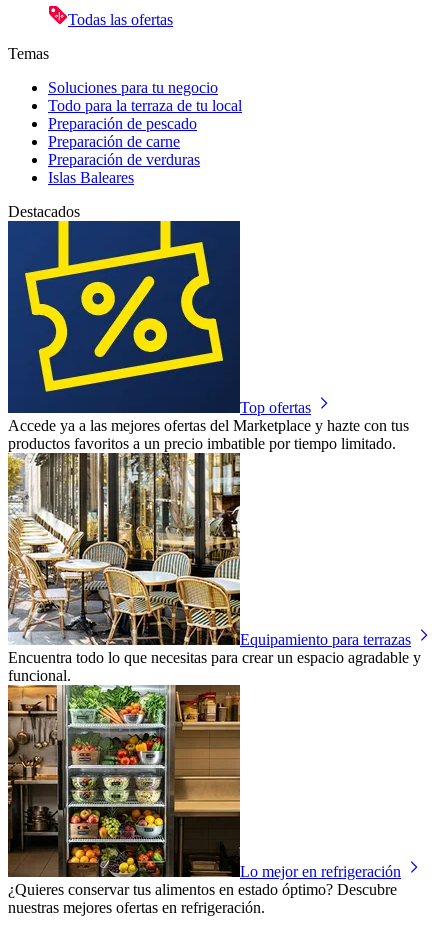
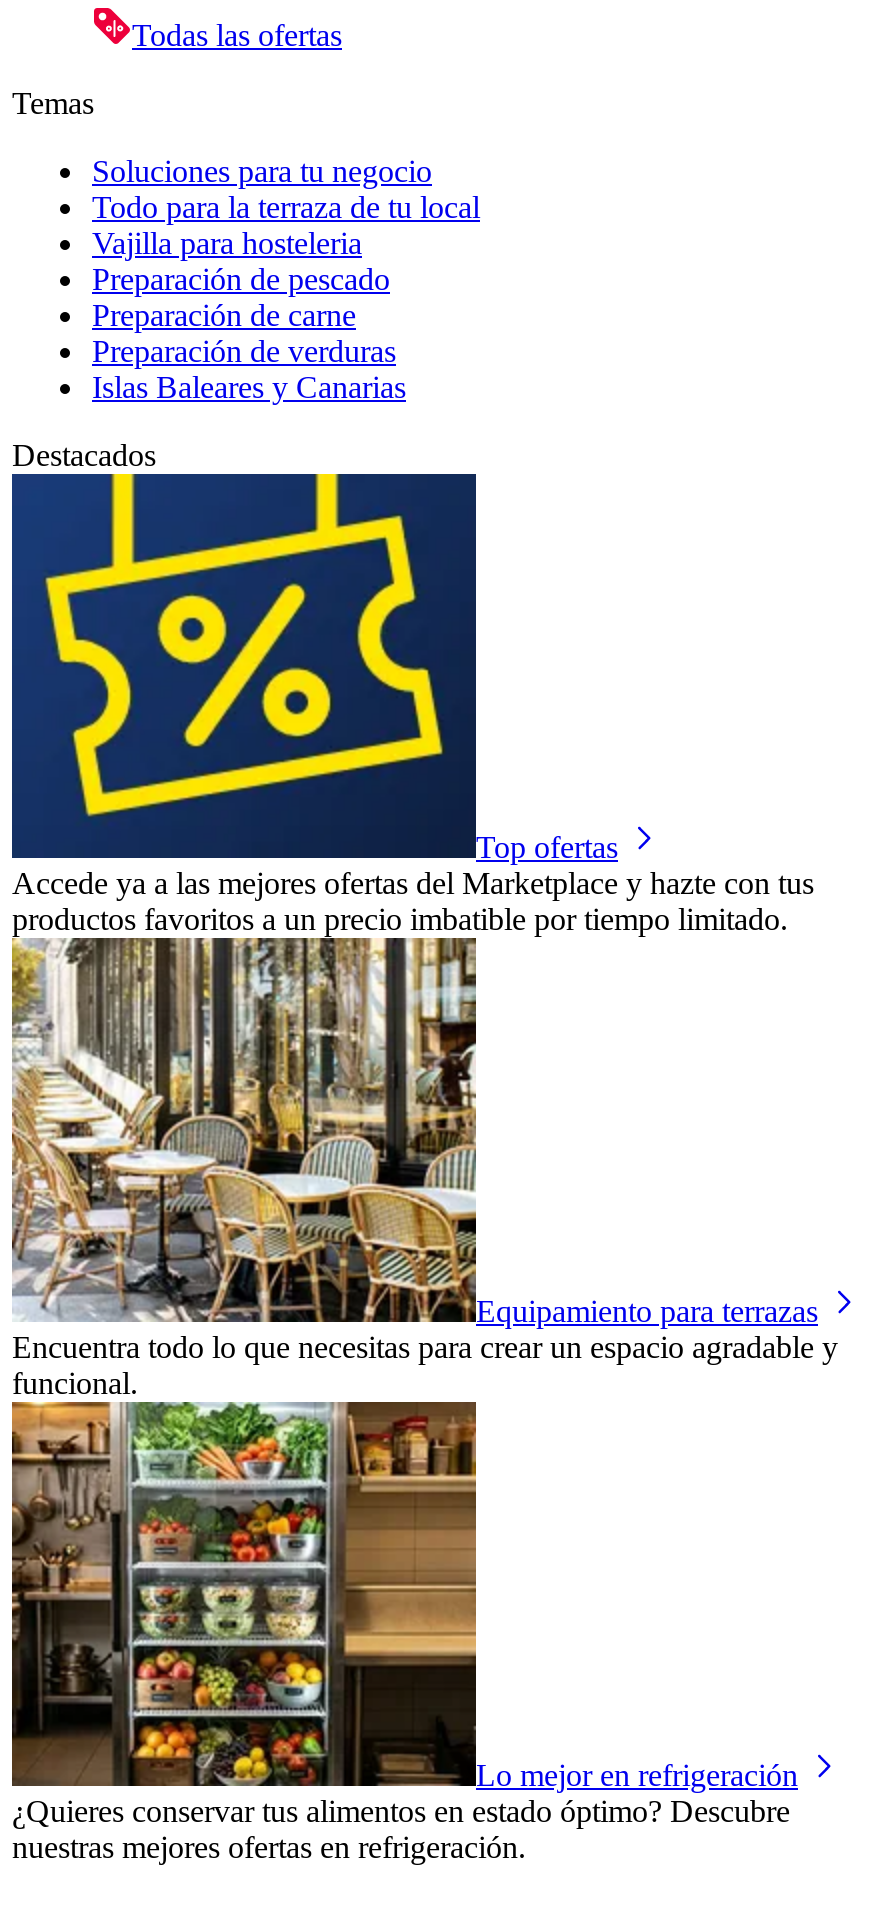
none -> [92,225,362,259] Vajilla para hosteleria
[48,169,134,186] Islas Baleares -> [92,369,406,403] Islas Baleares y Canarias

